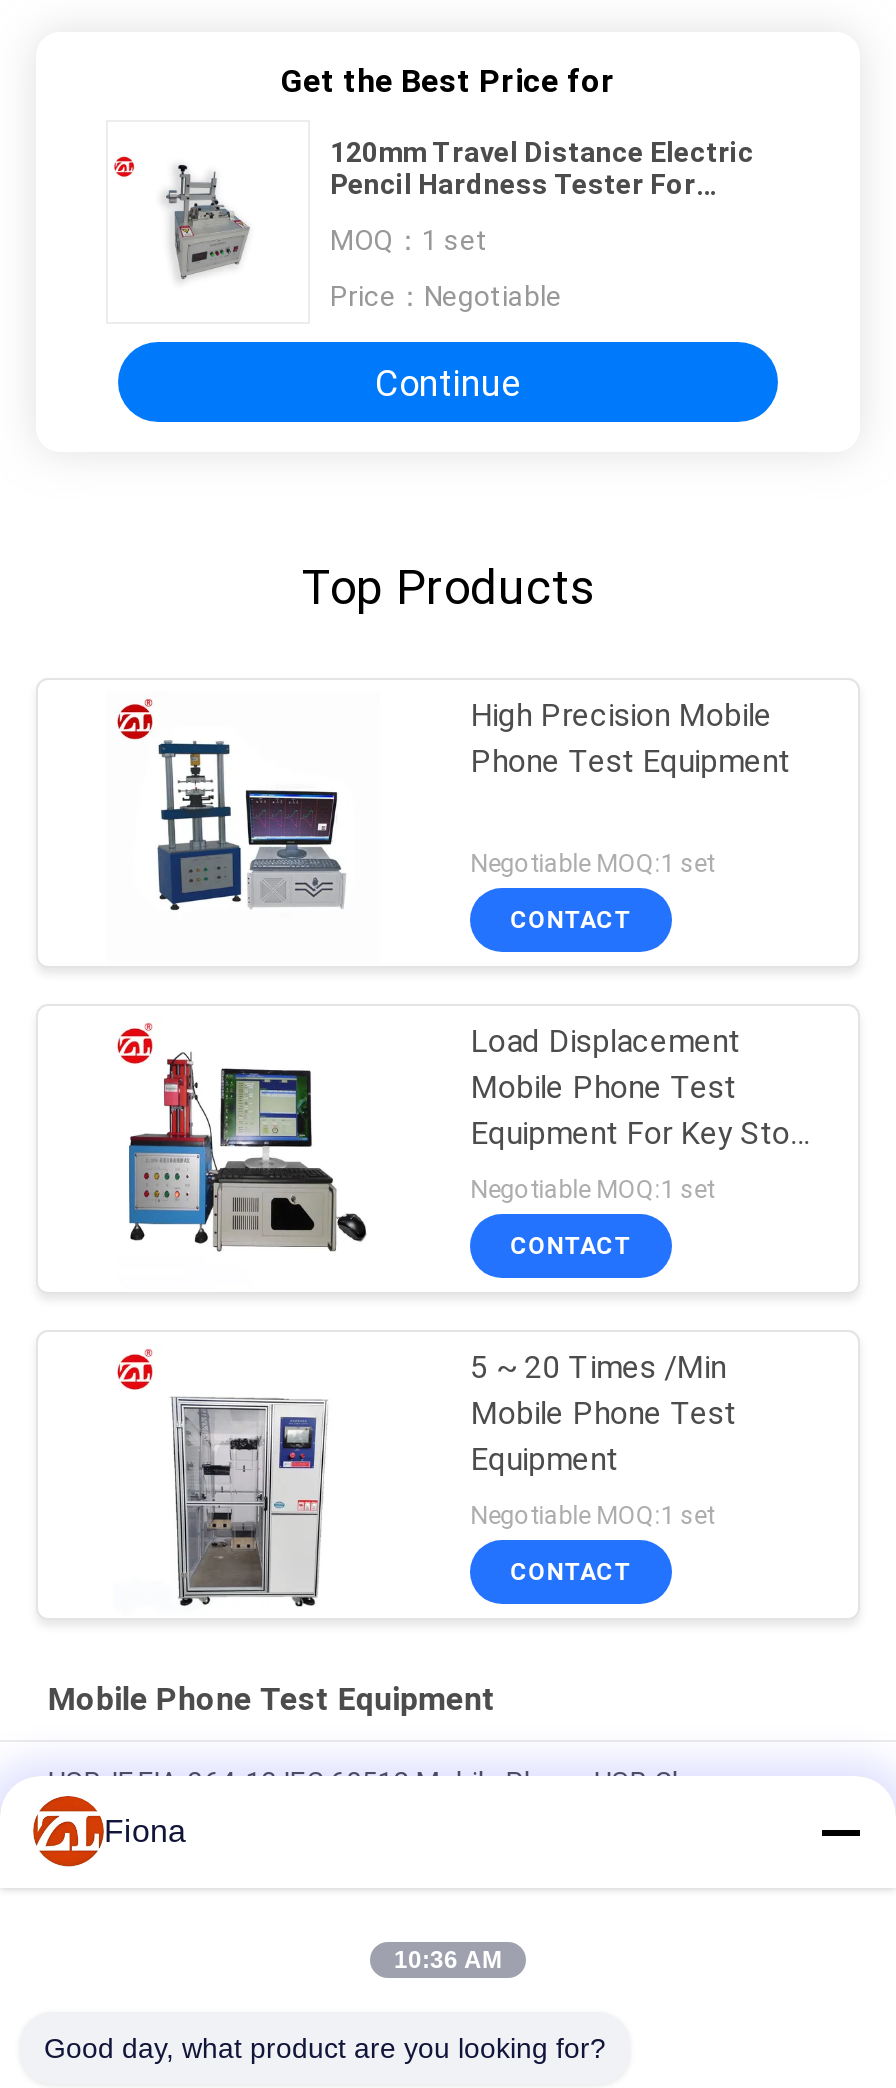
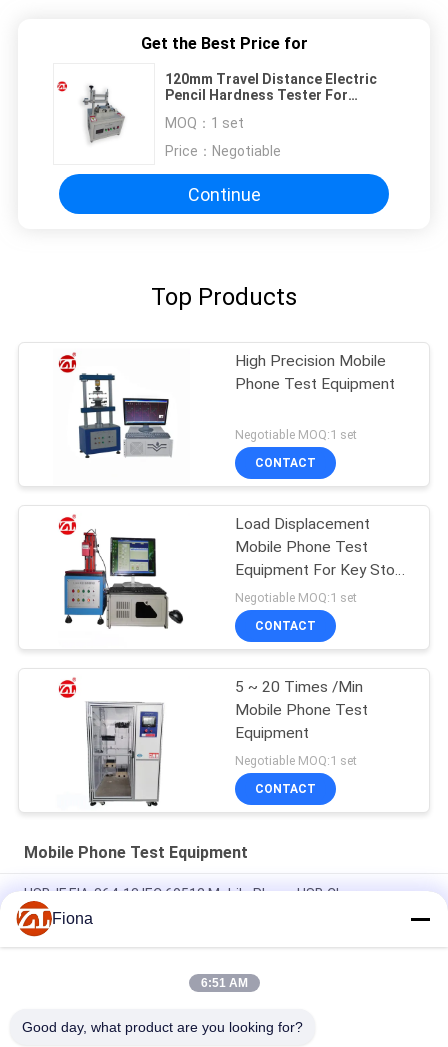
[394,1946,502,1974] 10:36 AM -> [200,976,247,990] 6:51 AM

